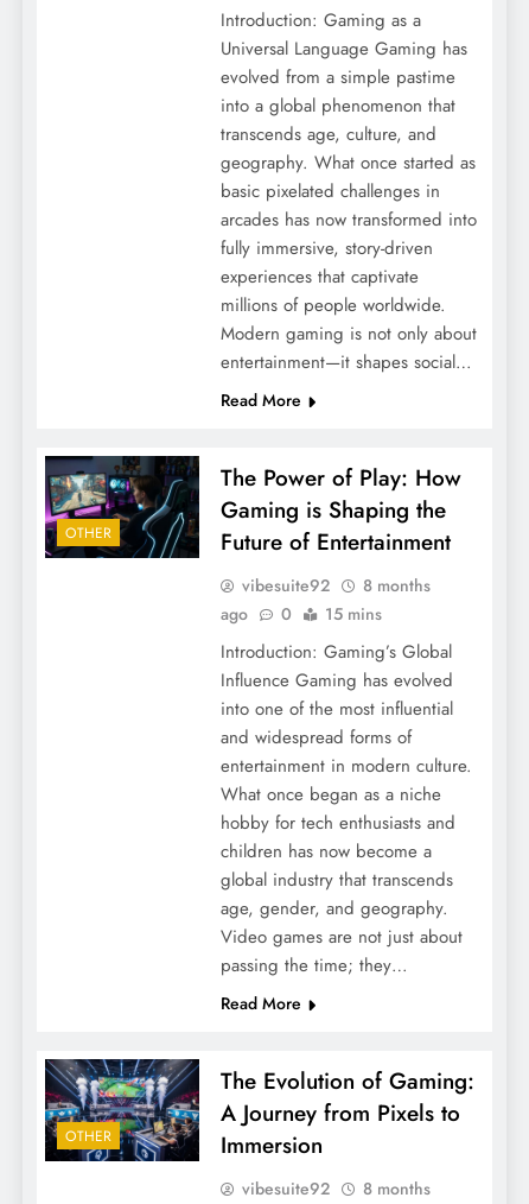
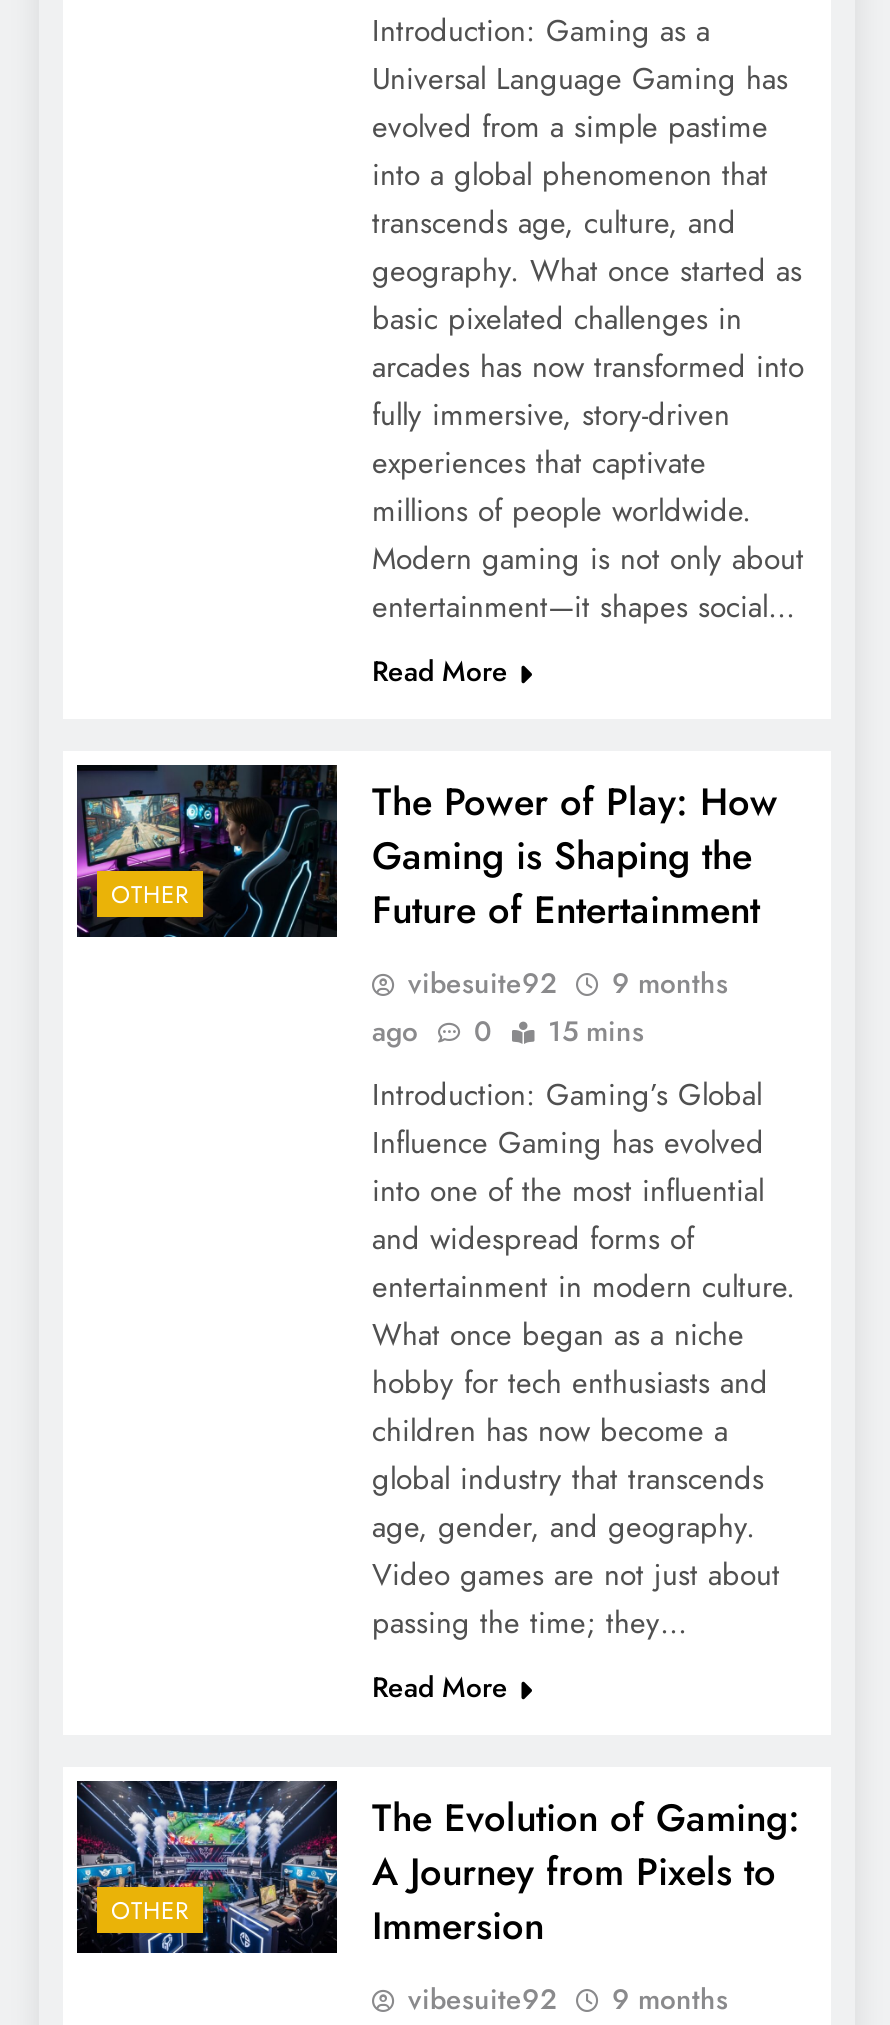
[241,574,430,597] vibesuite92 8 months -> [408,963,728,1003] vibesuite92 9 months
[241,1177,430,1200] vibesuite92 8 months -> [408,1979,728,2019] vibesuite92 9 months

